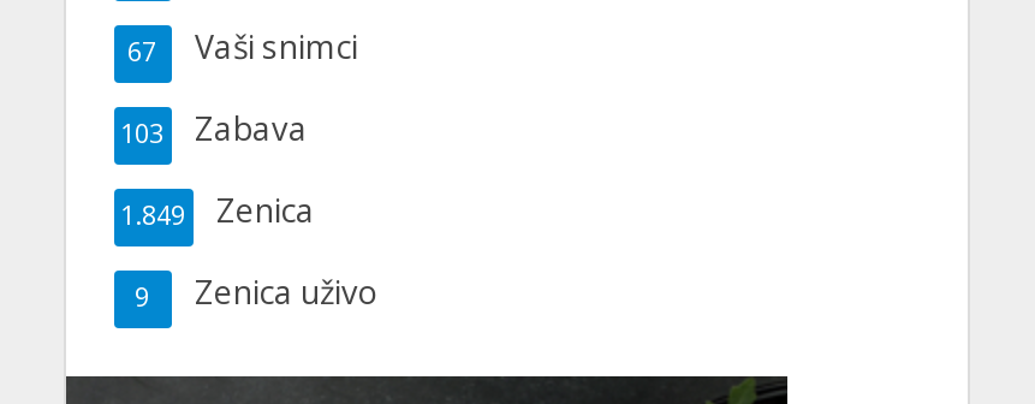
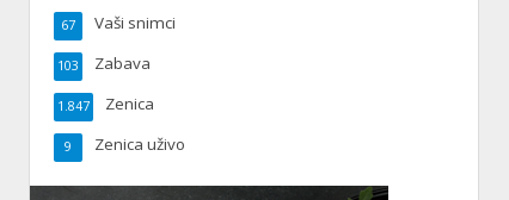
[120,188,315,232] 1.849 Zenica -> [57,93,154,115] 1.847 Zenica

